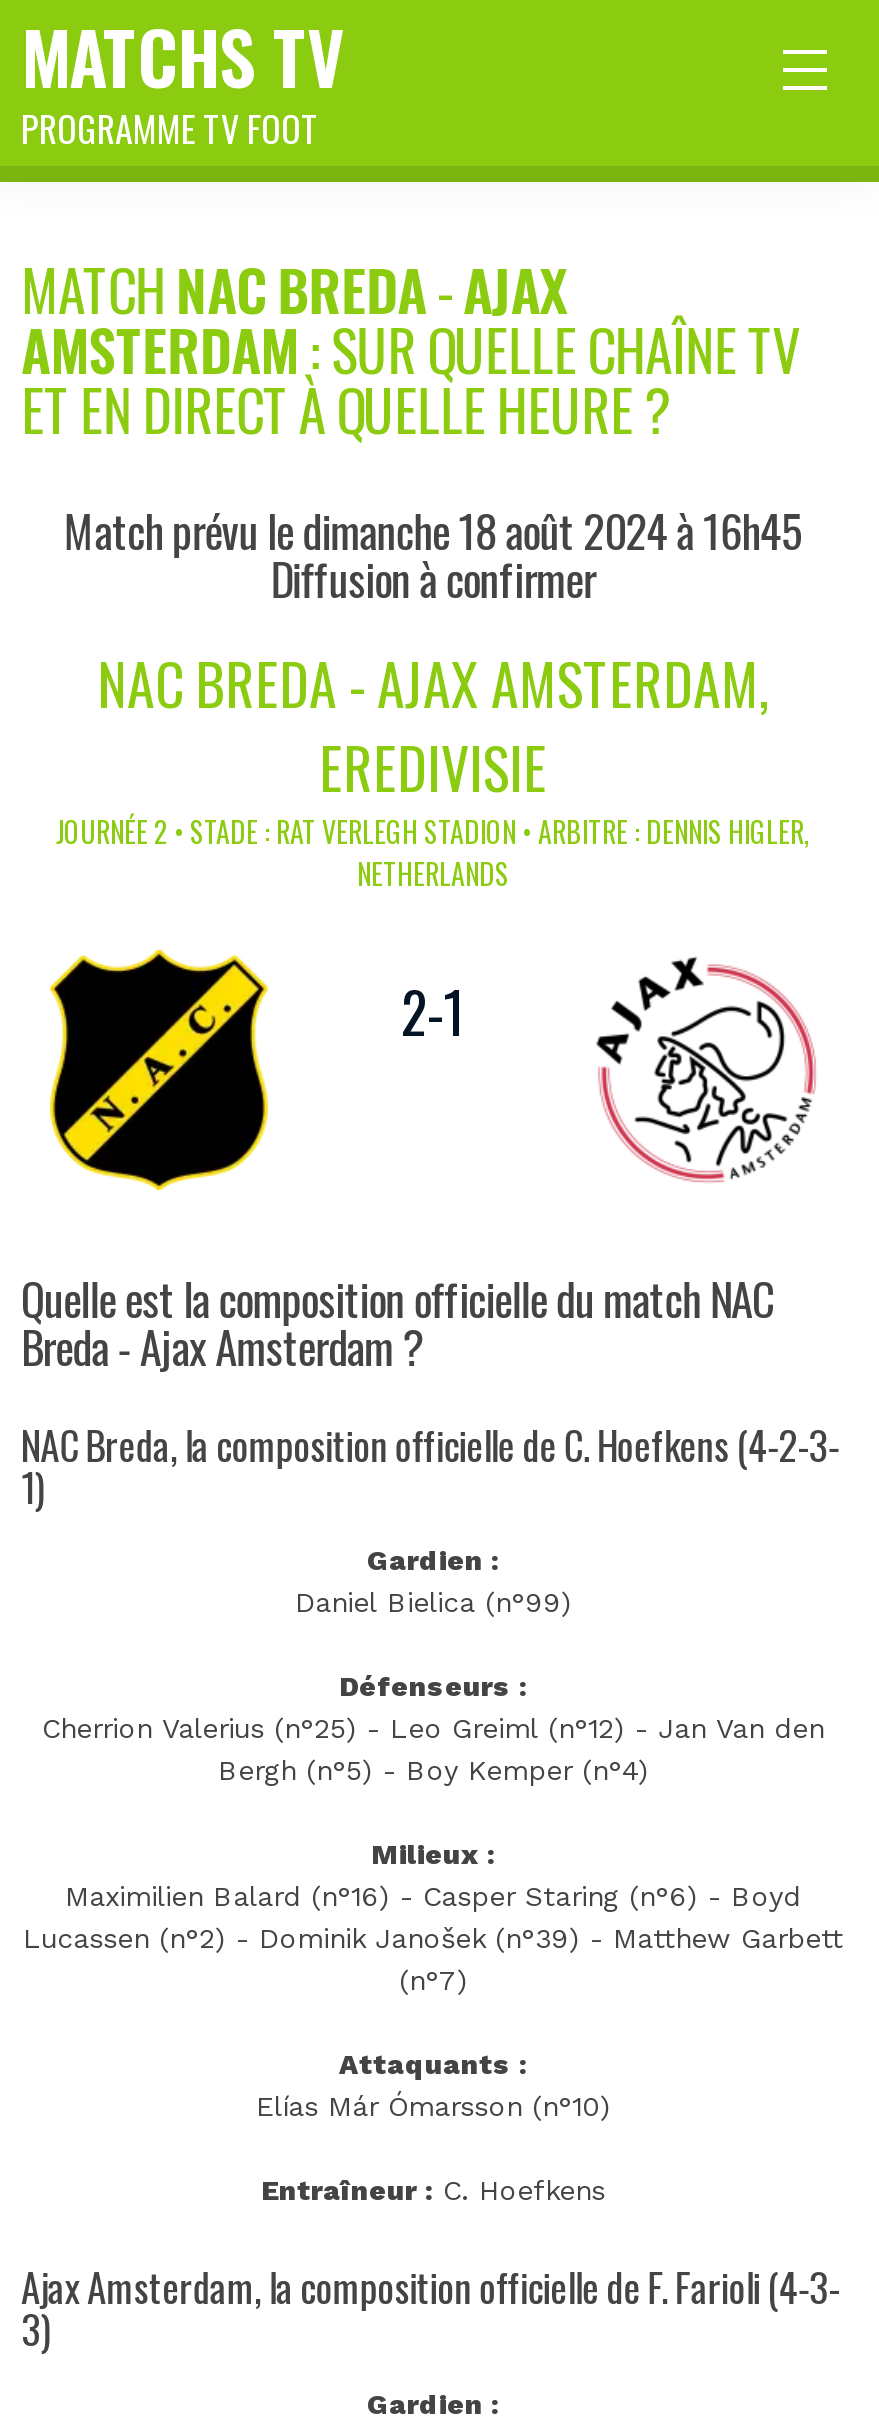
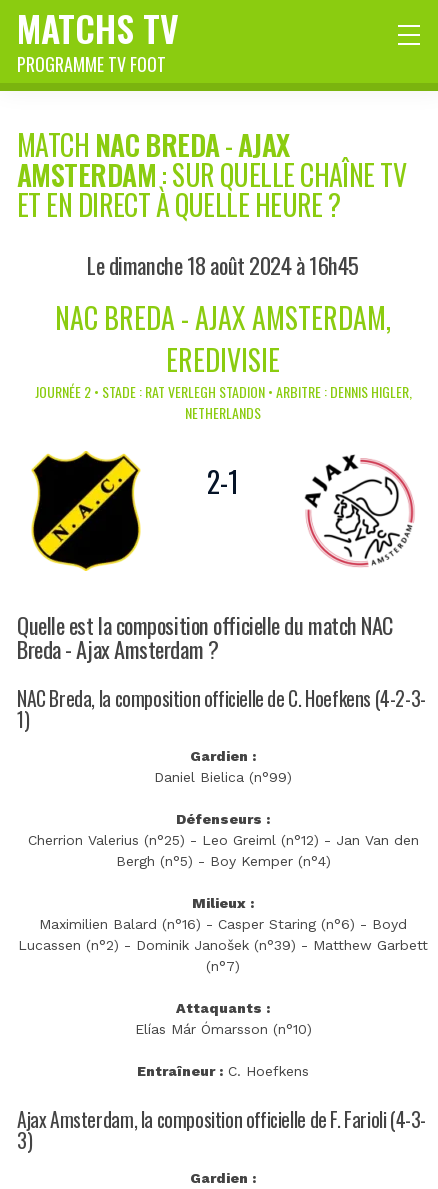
[64,497,802,611] Match prévu le dimanche 18 août 2024 à 16h45 | Diffusion à confirmer -> [87,248,359,281] Le dimanche 18 août 2024 à 16h45

